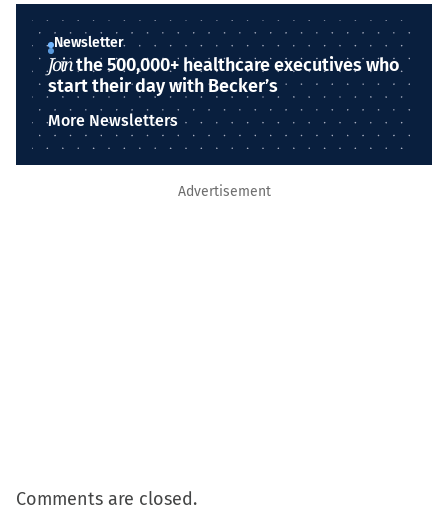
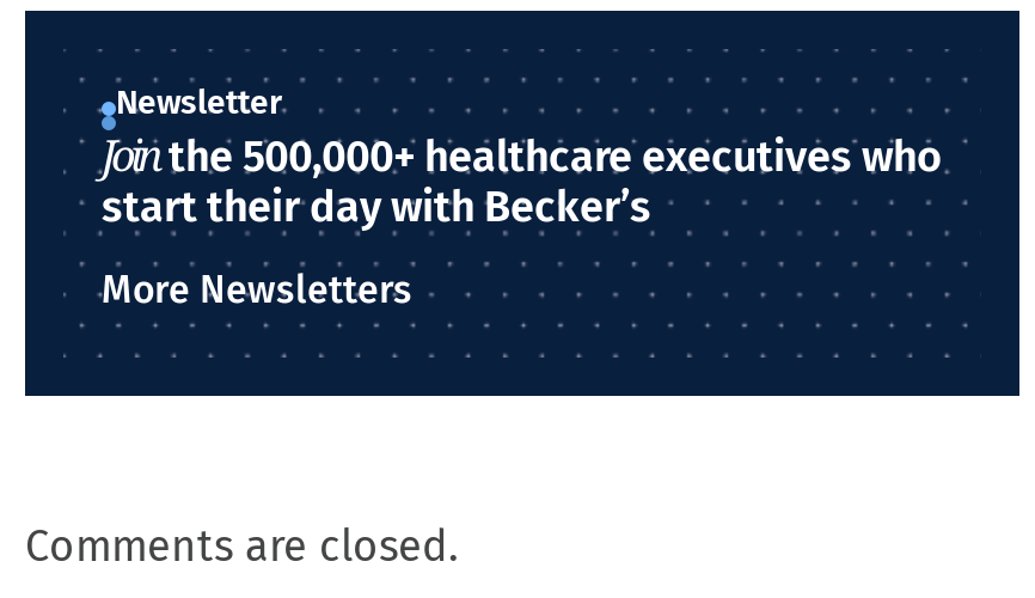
[177,183,270,200] Advertisement -> none

